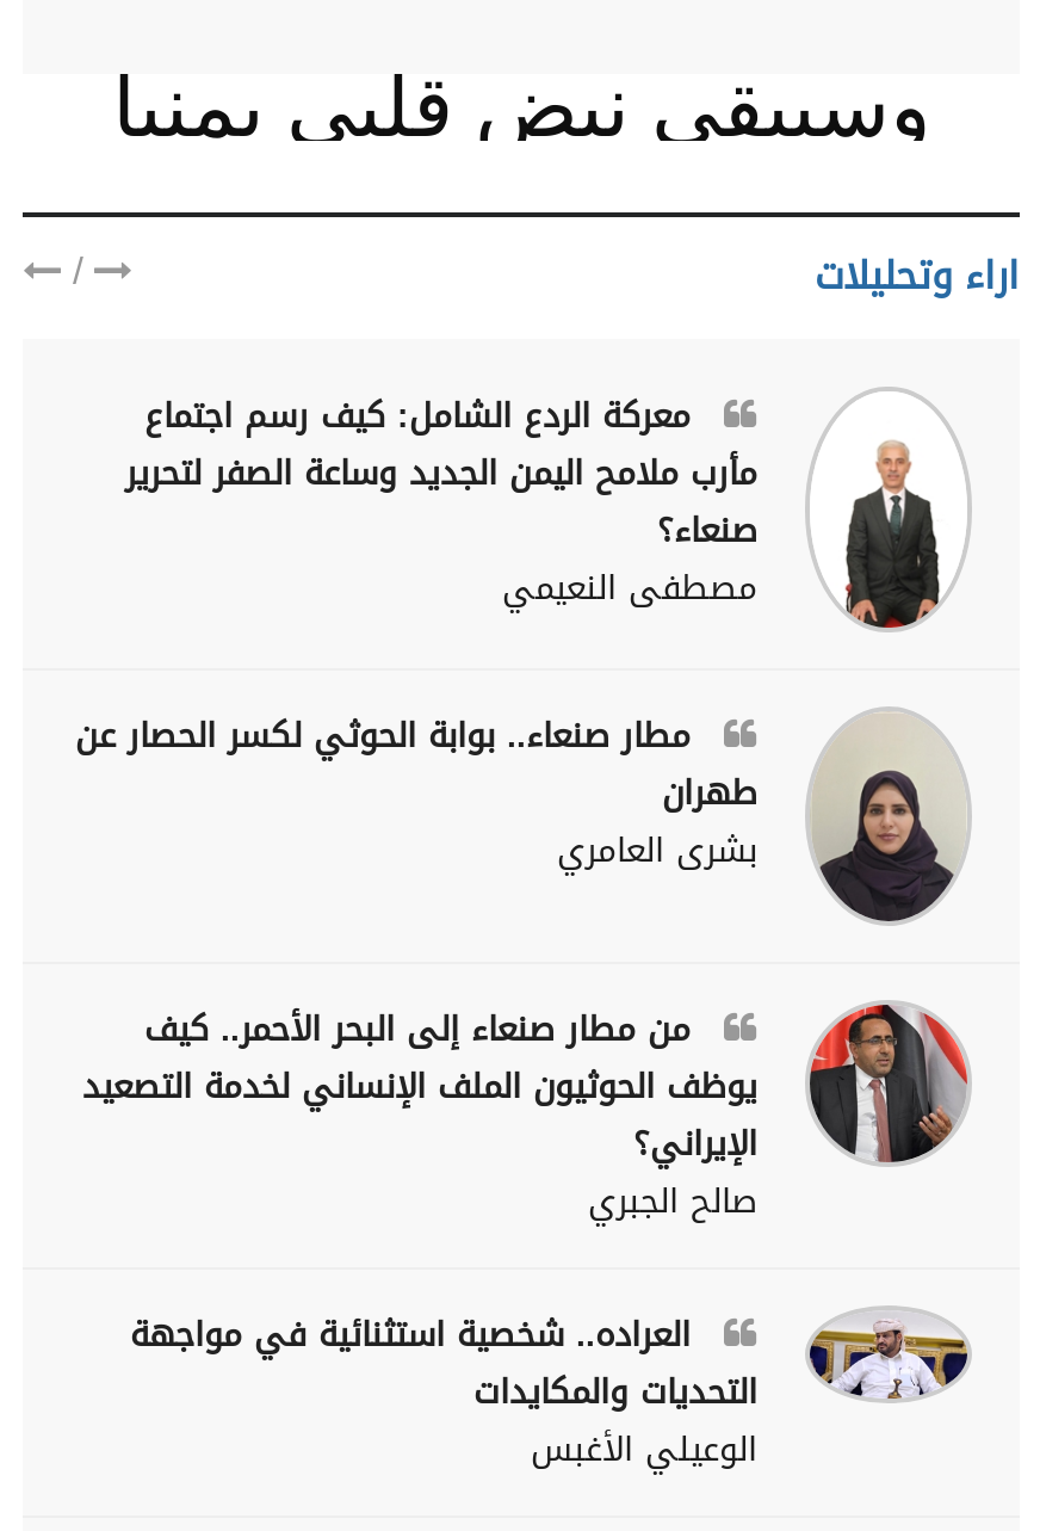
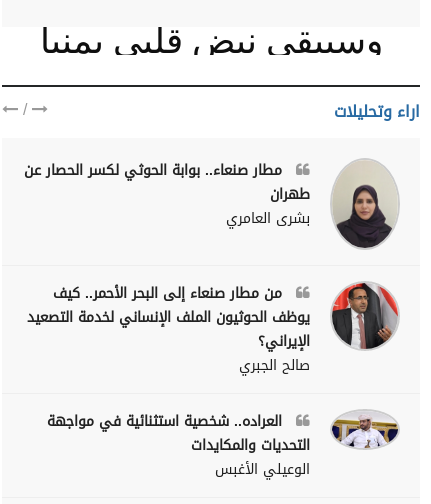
[125,383,962,631] [image] | معركة الردع الشامل: كيف رسم اجتماع | مأرب ملامح اليمن الجديد وساعة الصفر لتحرير | صنعاء؟ | مصطفى النعيمي -> none

